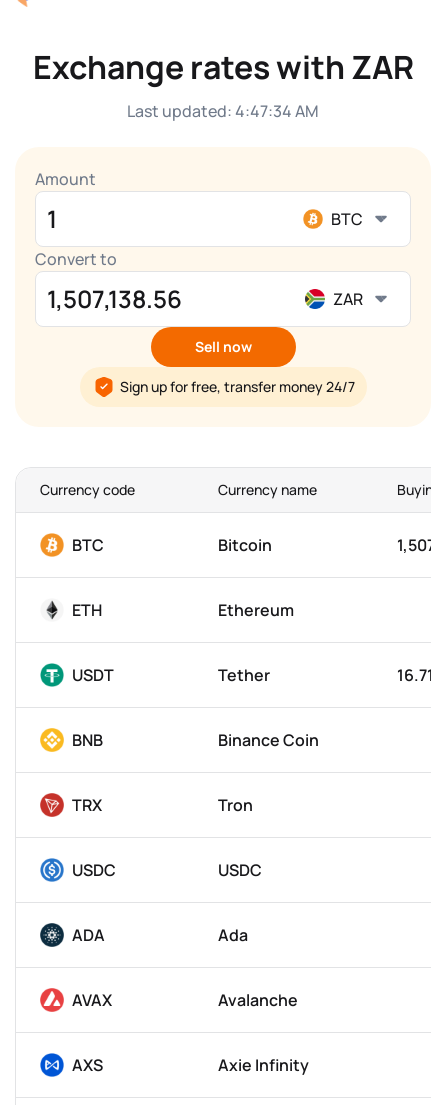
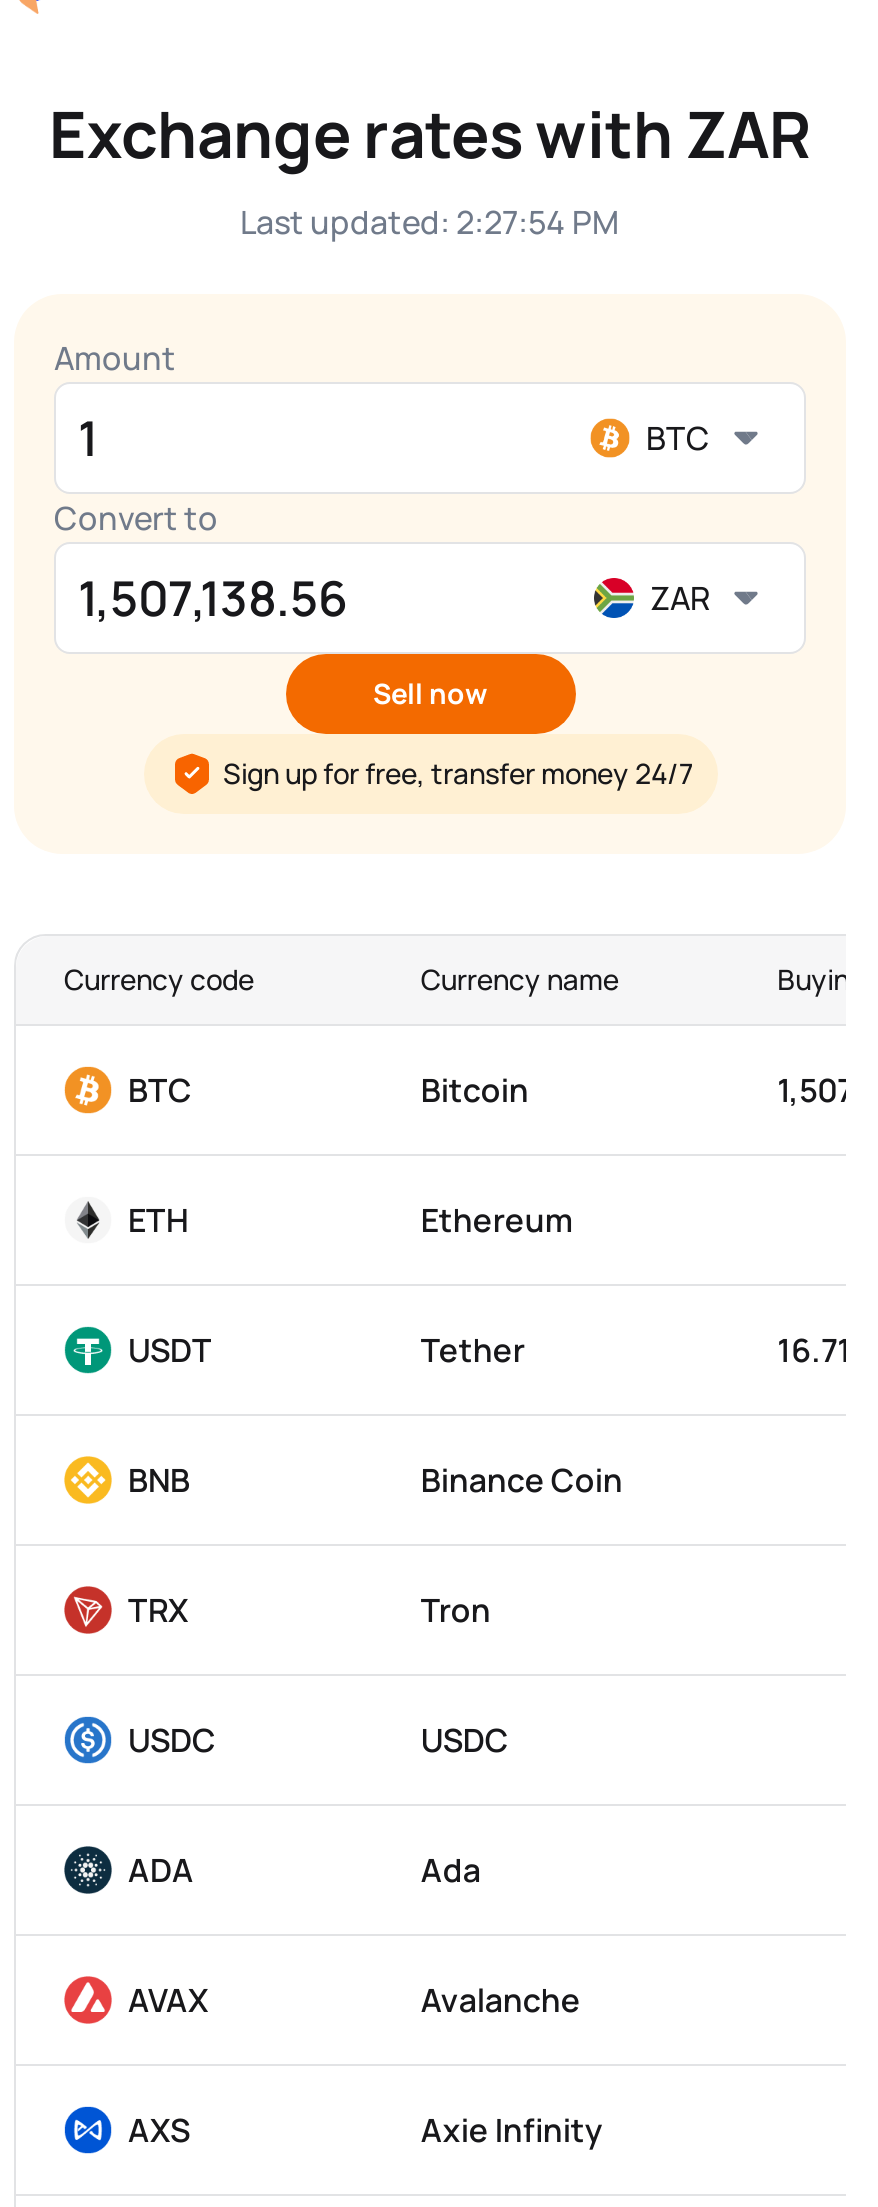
[127,100,319,122] Last updated: 4:47:34 AM -> [240,200,620,244] Last updated: 2:27:54 PM

